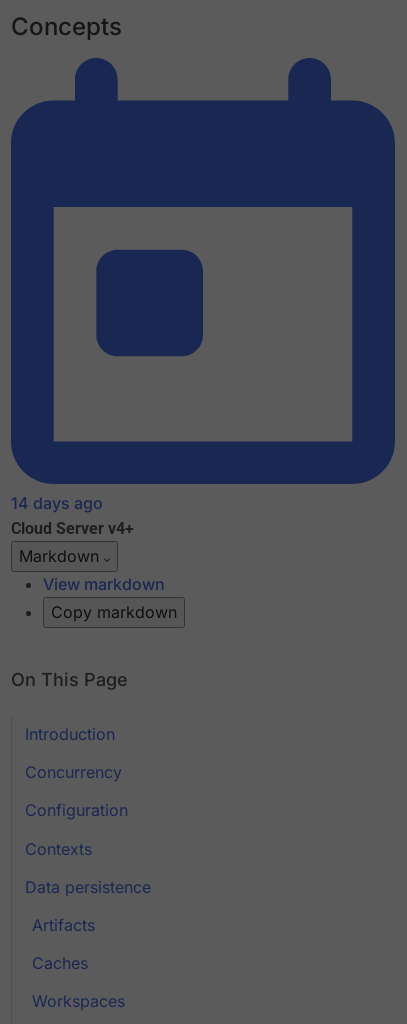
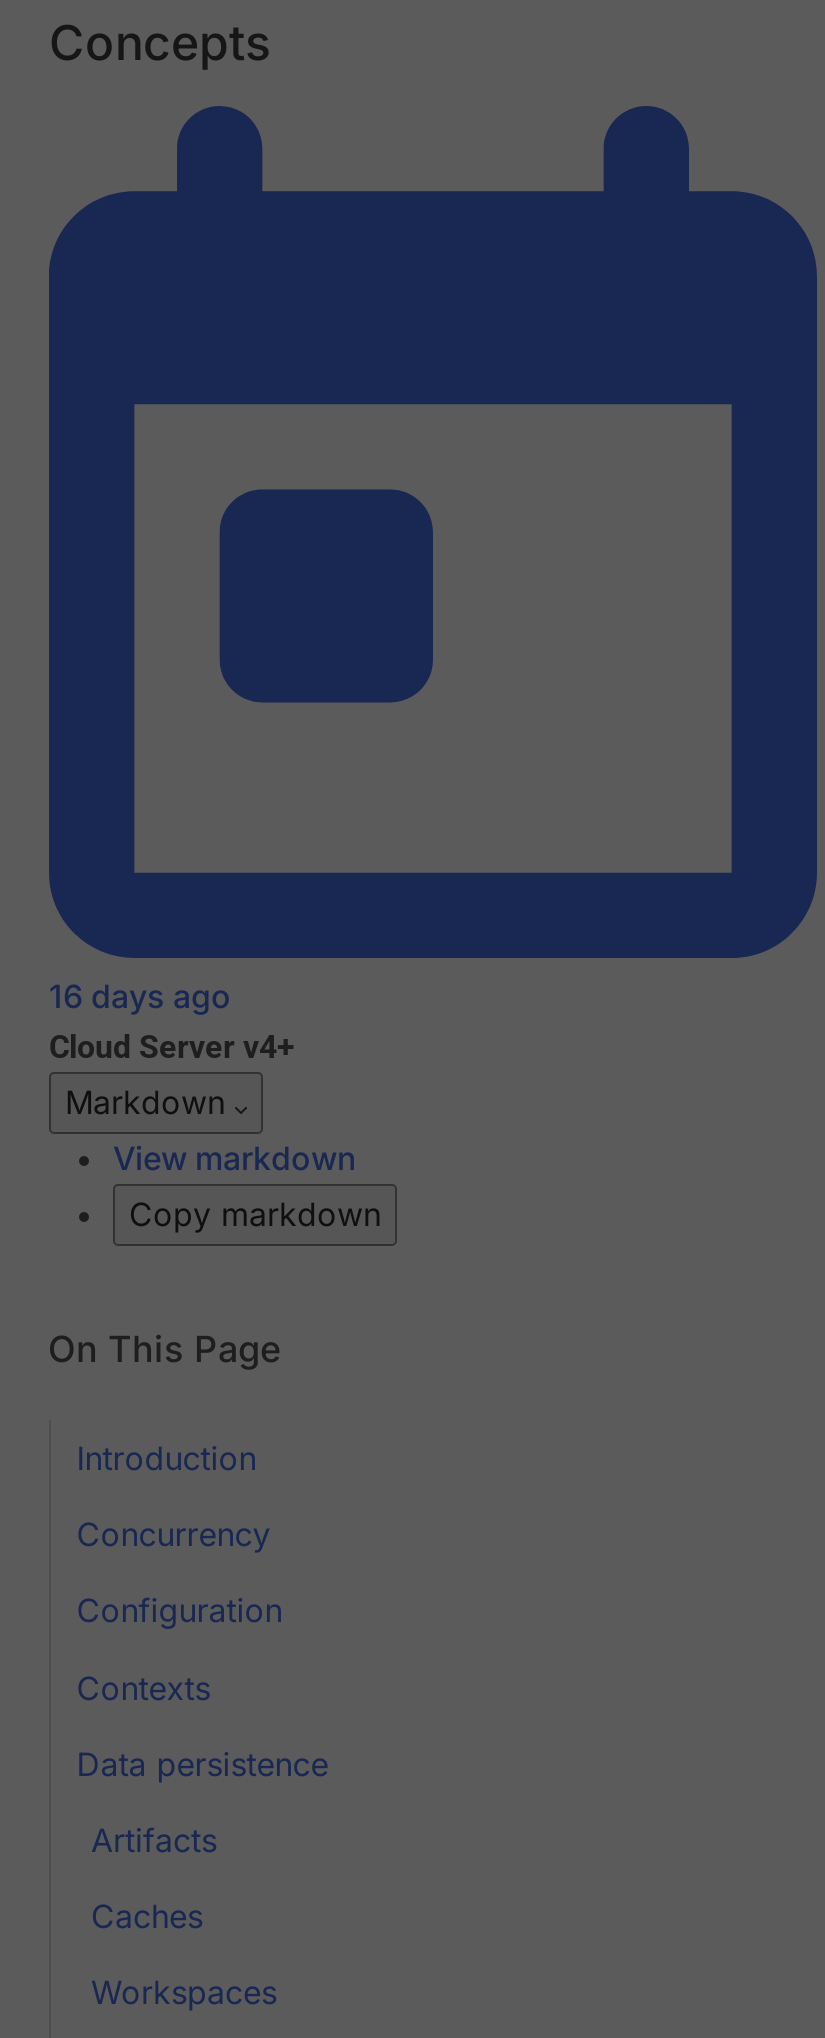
[11,493,103,513] 14 days ago -> [49,977,231,1017] 16 days ago

